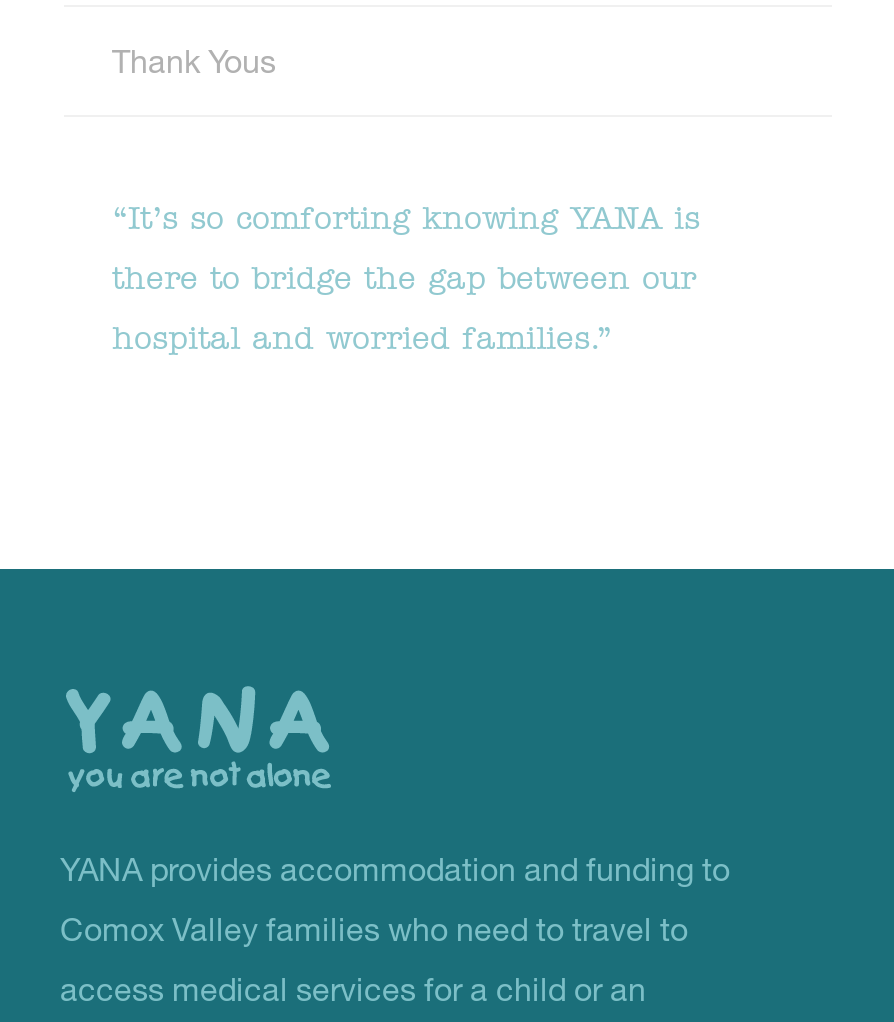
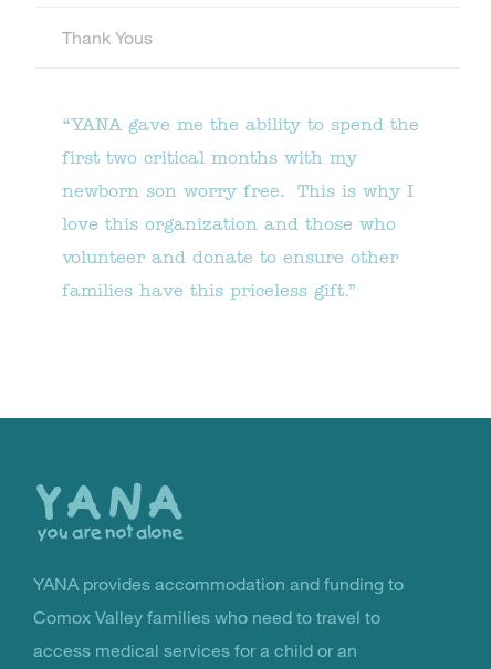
[112,197,700,359] “It’s so comforting knowing YANA is | there to bridge the gap between our | hospital and worried families.” -> [62,113,419,302] “YANA gave me the ability to spend the | first two critical months with my | newborn son worry free. This is why I | love this organization and those who | volunteer and donate to ensure other | families have this priceless gift.”

